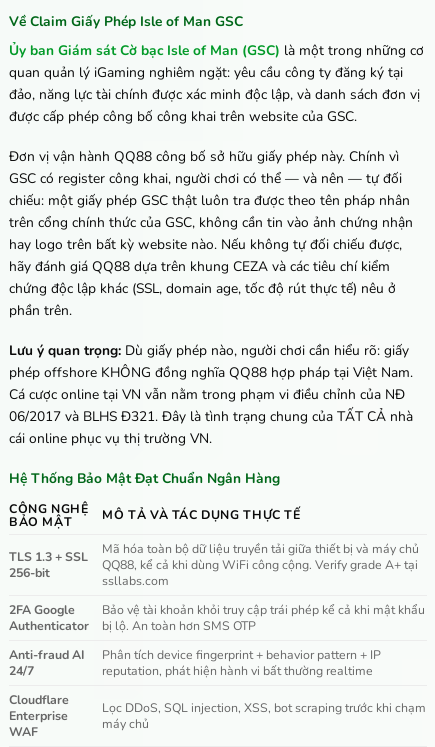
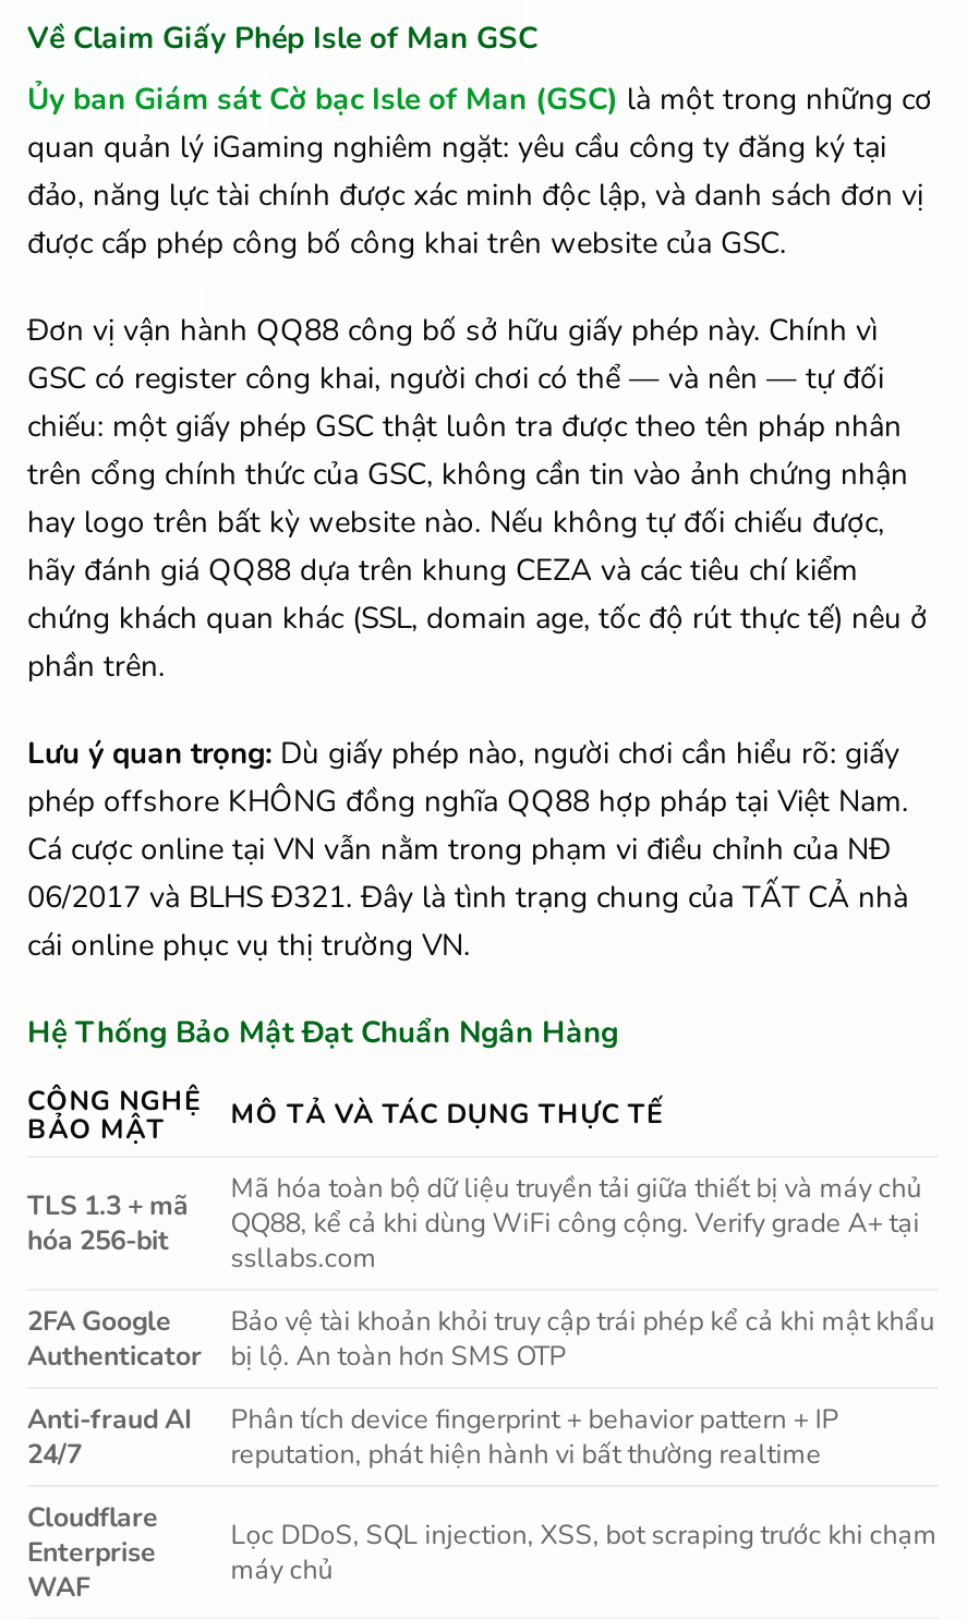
[9,279,396,298] chứng độc lập khác (SSL, domain age, tốc độ rút thực tế) nêu ở -> [27,598,928,640] chứng khách quan khác (SSL, domain age, tốc độ rút thực tế) nêu ở
[9,548,88,581] TLS 1.3 + SSL | 256-bit -> [27,1186,189,1258] TLS 1.3 + mã | hóa 256-bit

